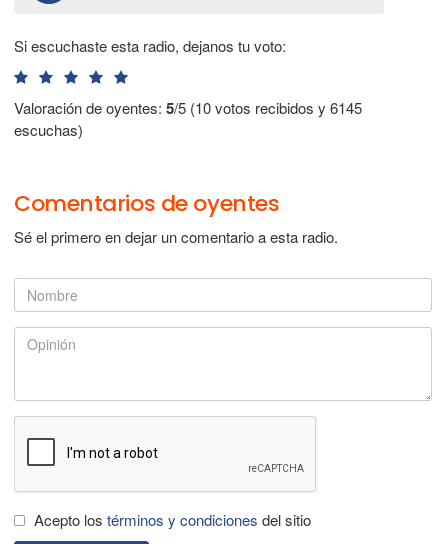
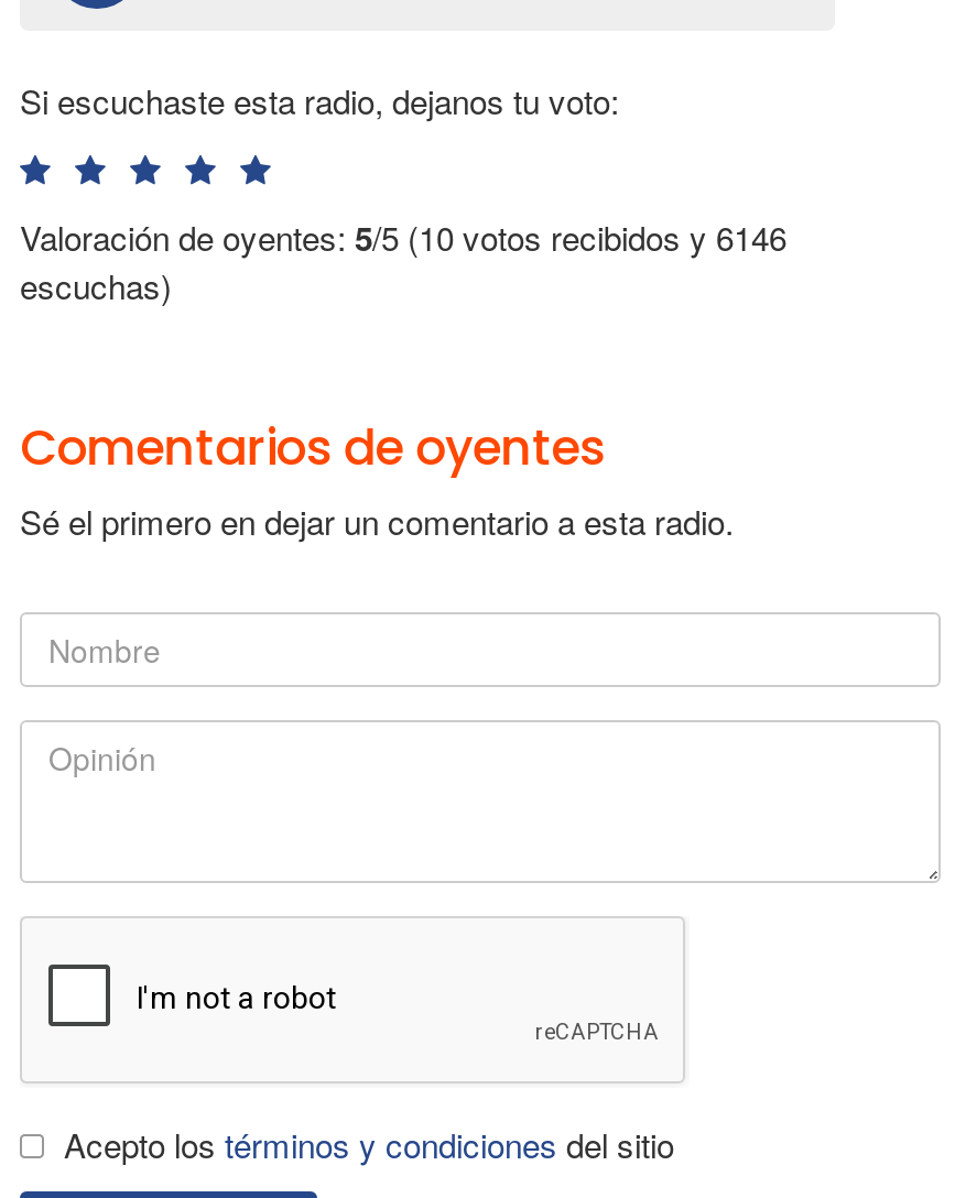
[14,97,362,119] Valoración de oyentes: 5/5 (10 votos recibidos y 6145 -> [20,214,786,262] Valoración de oyentes: 5/5 (10 votos recibidos y 6146

